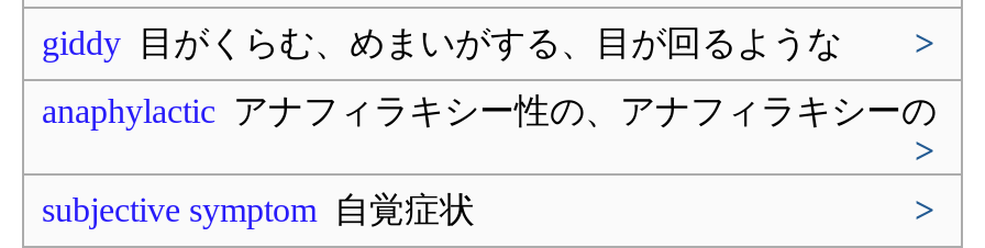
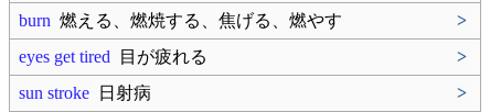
[42,24,842,61] giddy目がくらむ、めまいがする、目が回るような -> [19,11,342,30] burn燃える、燃焼する、焦げる、燃やす
[42,92,937,129] anaphylacticアナフィラキシー性の、アナフィラキシーの -> [19,47,207,66] eyes get tired目が疲れる
[42,191,475,228] subjective symptom自覚症状 -> [19,83,151,102] sun stroke日射病

